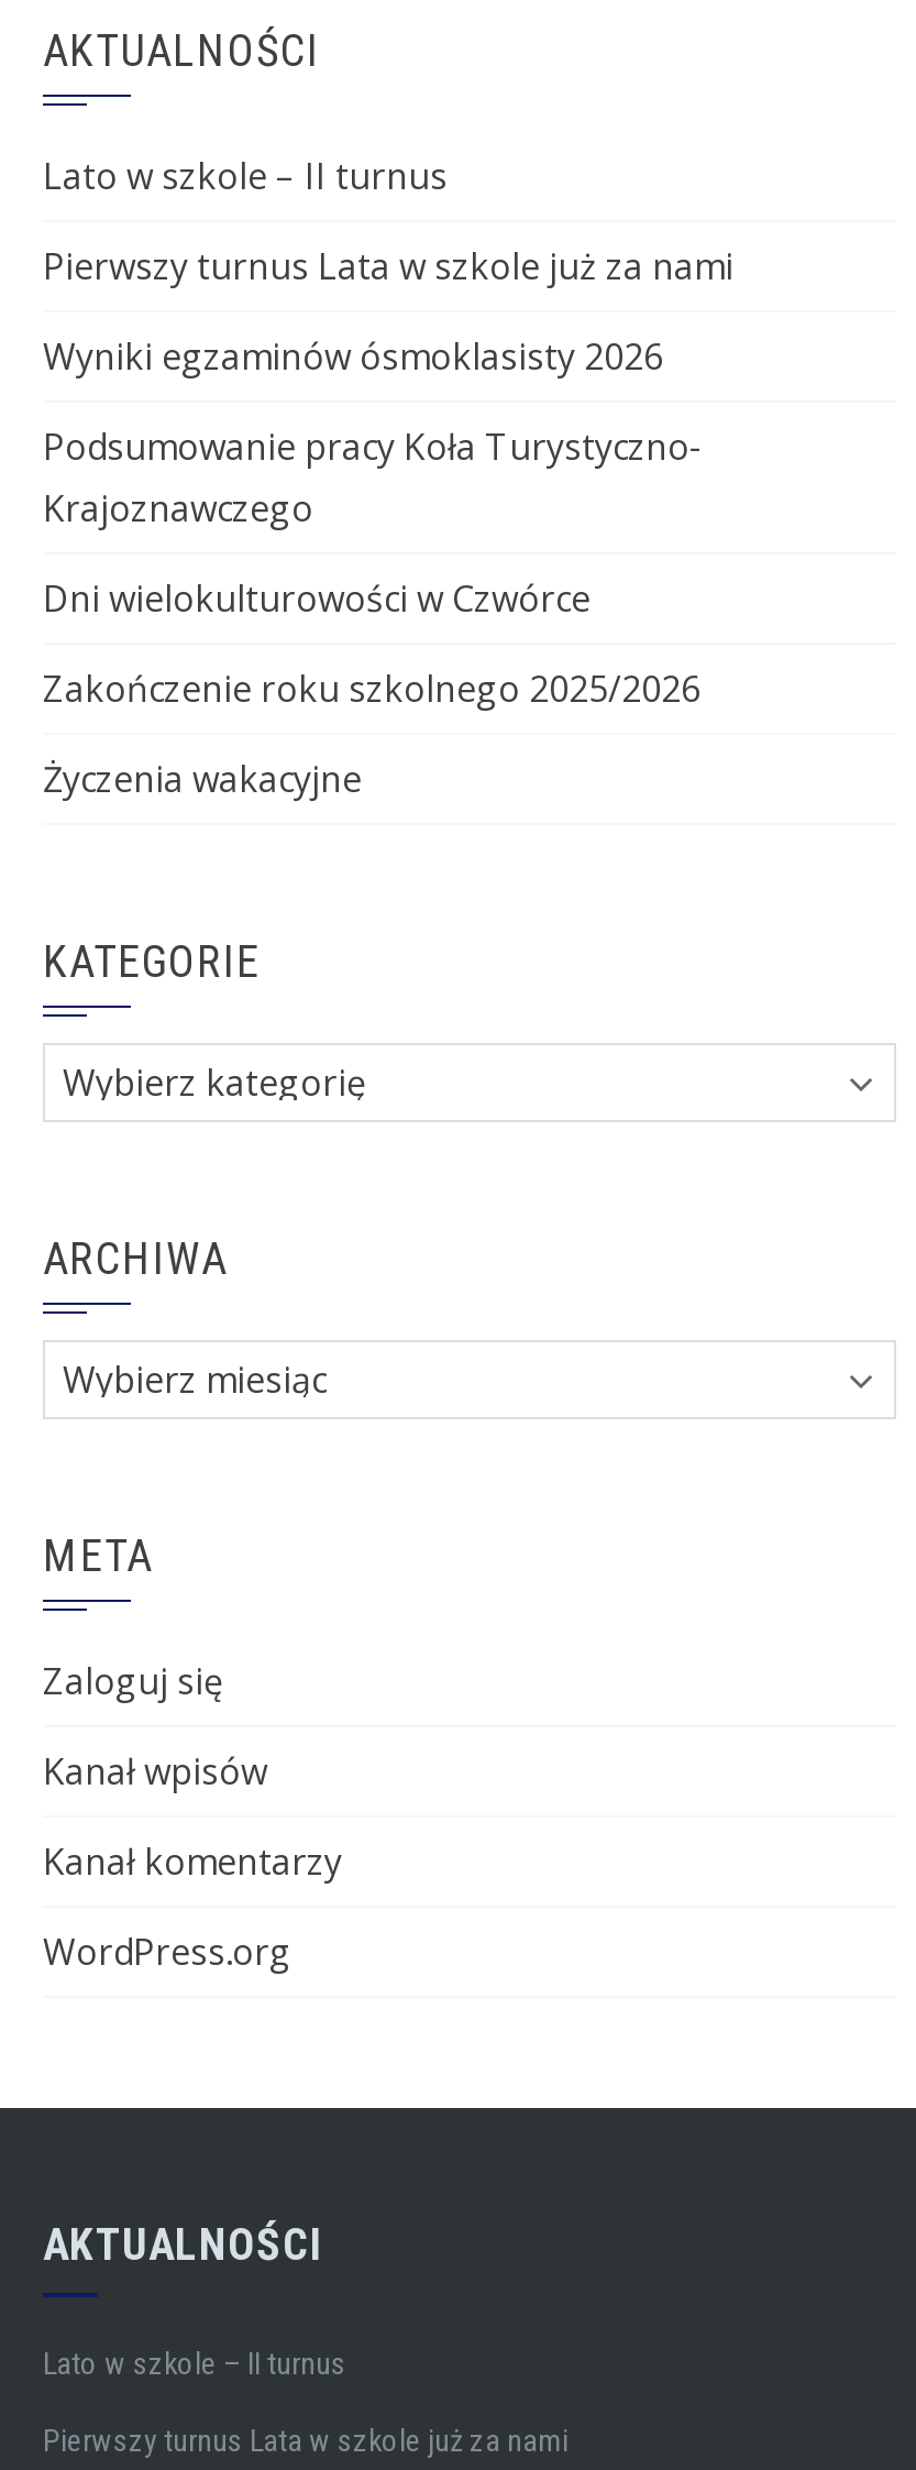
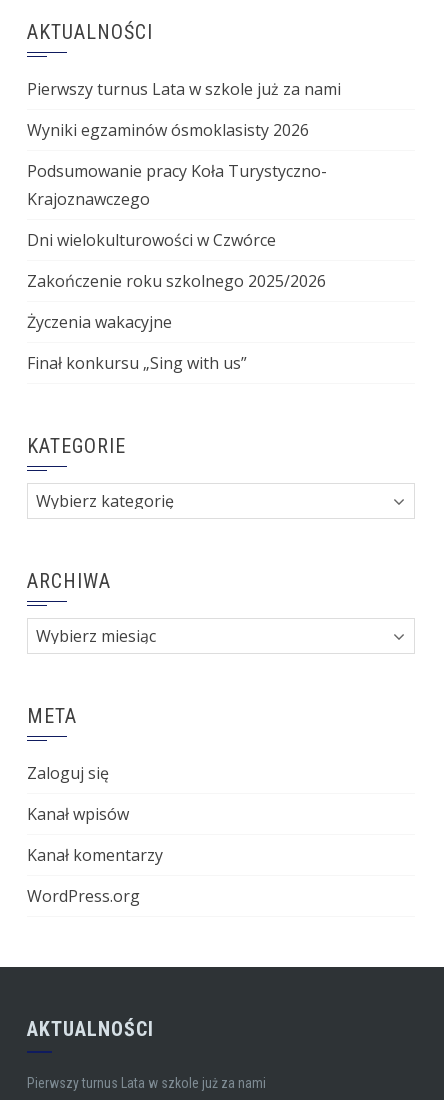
[43,152,448,200] Lato w szkole – II turnus -> none
none -> [27,352,247,374] Finał konkursu „Sing with us”
[43,2345,346,2381] Lato w szkole – II turnus -> none

